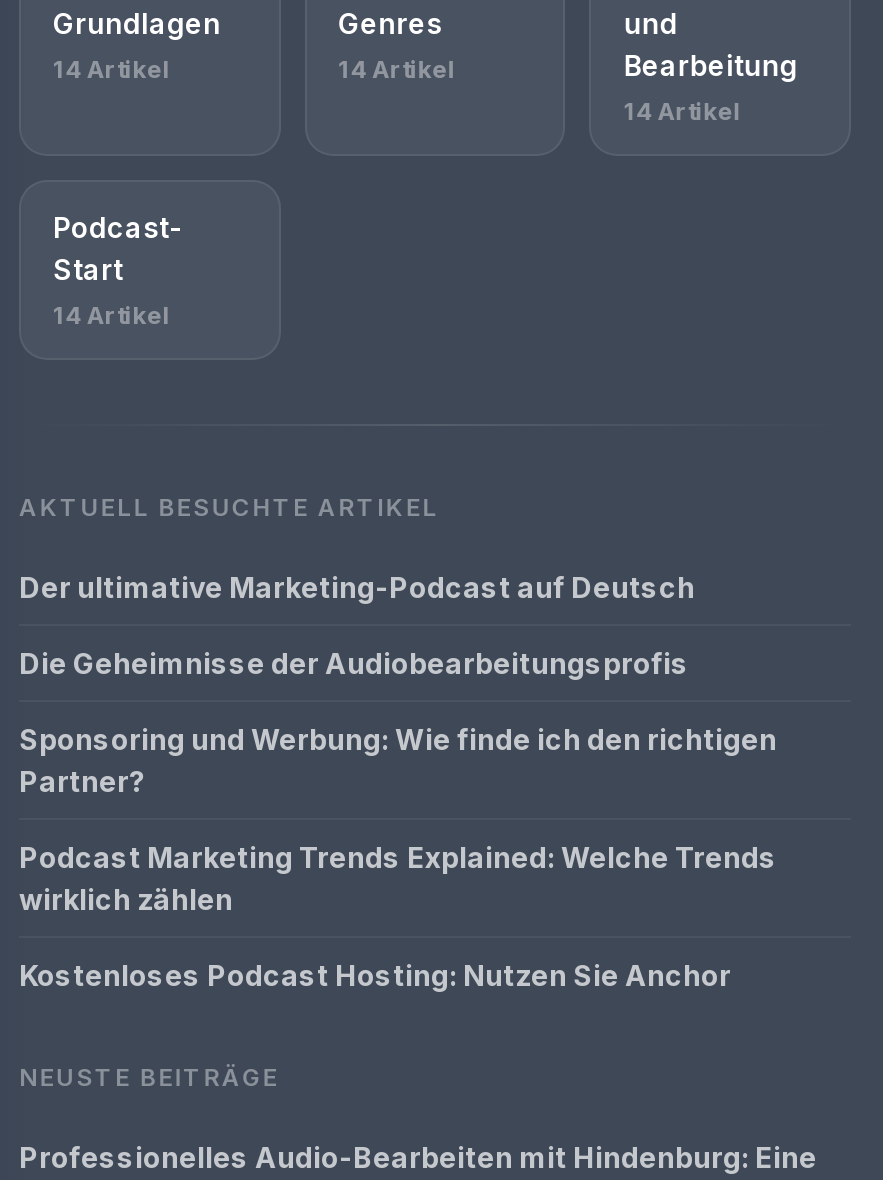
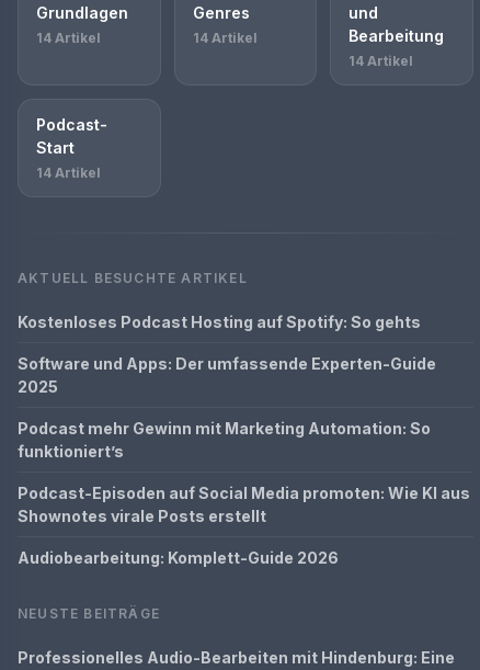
[19,570,695,604] Der ultimative Marketing-Podcast auf Deutsch -> [18,313,421,331] Kostenloses Podcast Hosting auf Spotify: So gehts
[19,646,689,680] Die Geheimnisse der Audiobearbeitungsprofis -> [18,354,436,396] Software und Apps: Der umfassende Experten-Guide | 2025
[19,722,777,798] Sponsoring und Werbung: Wie finde ich den richtigen | Partner? -> [18,419,431,461] Podcast mehr Gewinn mit Marketing Automation: So | funktioniert’s
[19,840,777,916] Podcast Marketing Trends Explained: Welche Trends | wirklich zählen -> [18,484,470,525] Podcast-Episoden auf Social Media promoten: Wie KI aus | Shownotes virale Posts erstellt
[19,958,731,992] Kostenloses Podcast Hosting: Nutzen Sie Anchor -> [18,548,339,567] Audiobearbeitung: Komplett-Guide 2026

